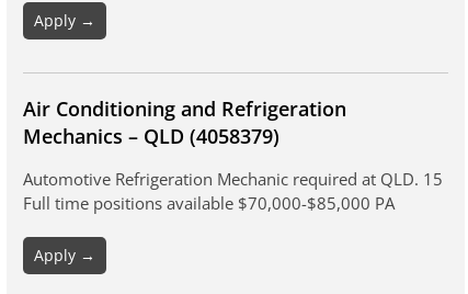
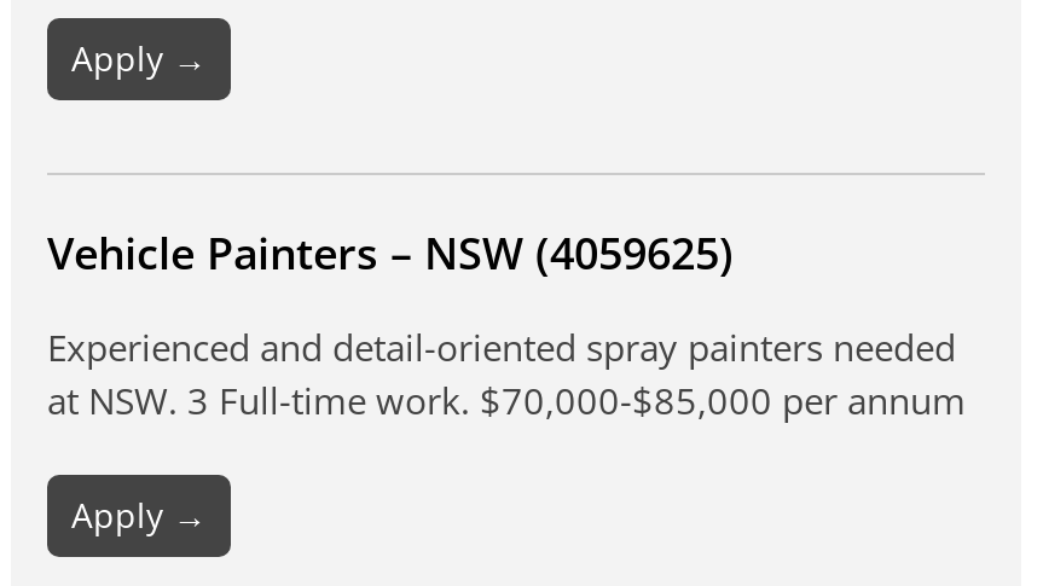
[23,96,346,150] Air Conditioning and Refrigeration | Mechanics – QLD (4058379) -> [47,224,734,282] Vehicle Painters – NSW (4059625)
[23,168,443,214] Automotive Refrigeration Mechanic required at QLD. 15 | Full time positions available $70,000-$85,000 PA -> [47,323,966,425] Experienced and detail-oriented spray painters needed | at NSW. 3 Full-time work. $70,000-$85,000 per annum

